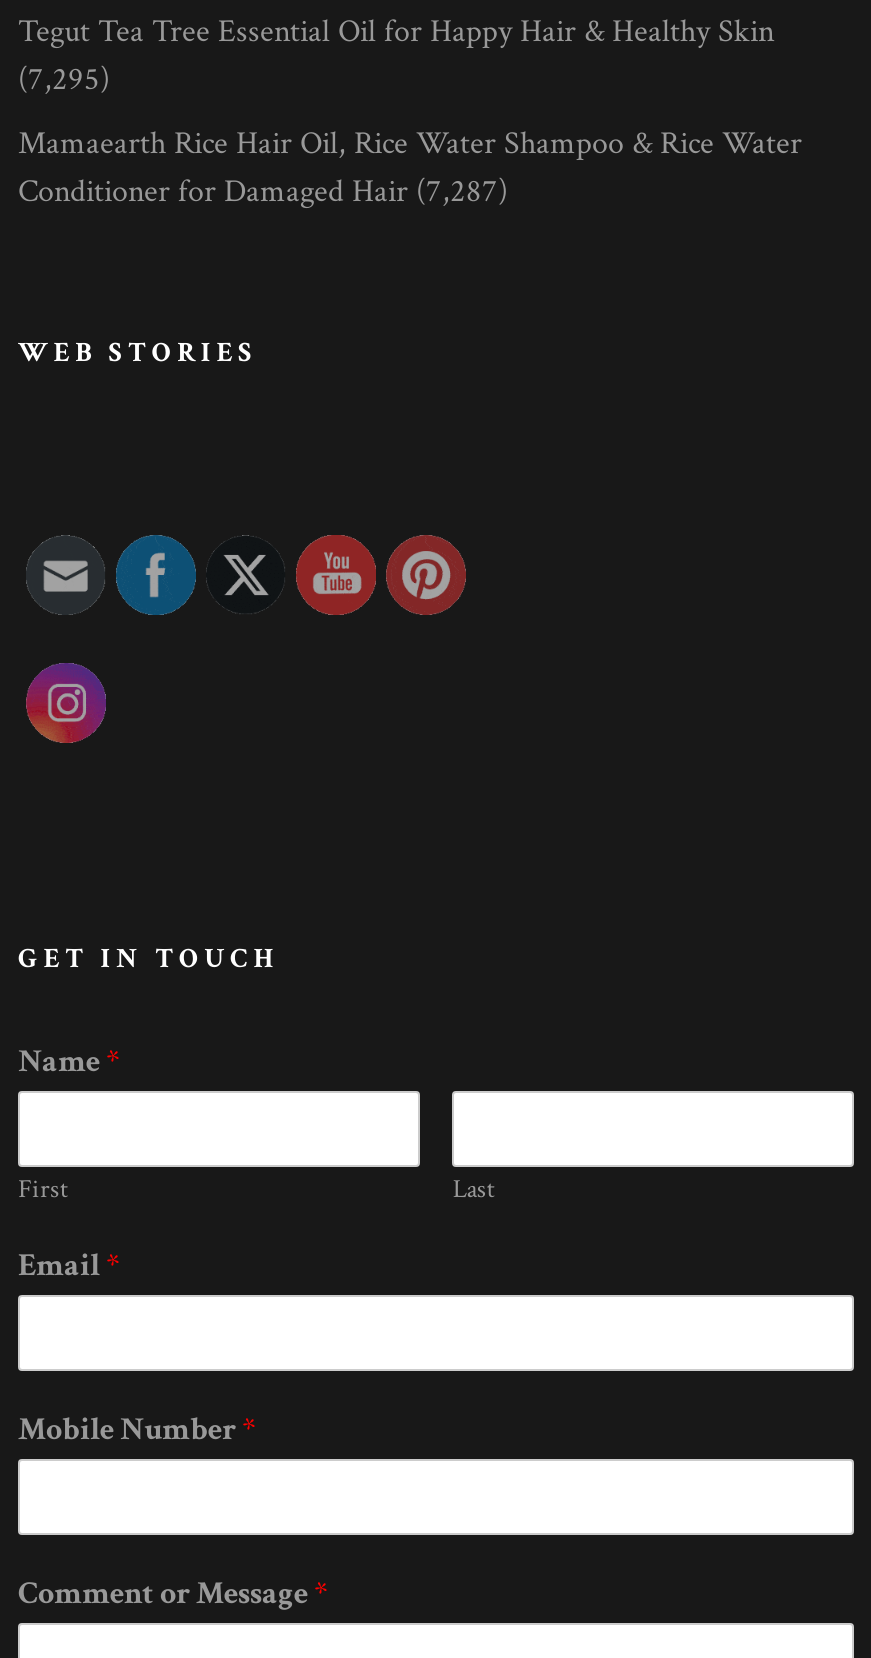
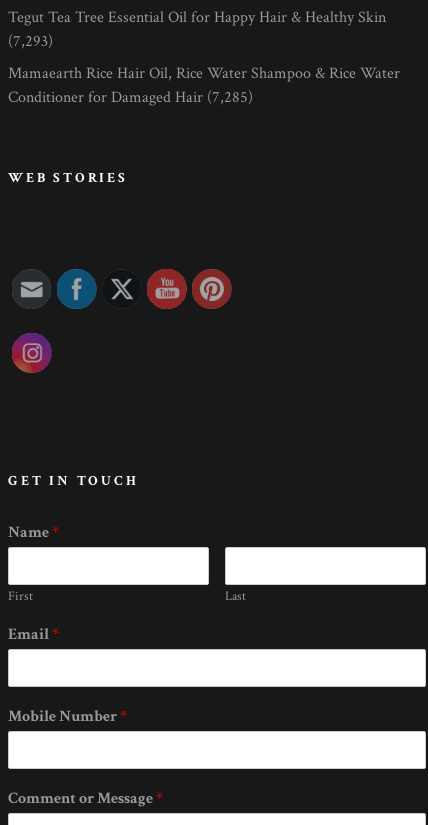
[18,58,110,100] (7,295) -> [8,31,53,52] (7,293)
[18,170,508,212] Conditioner for Damaged Hair (7,287) -> [8,87,253,108] Conditioner for Damaged Hair (7,285)

